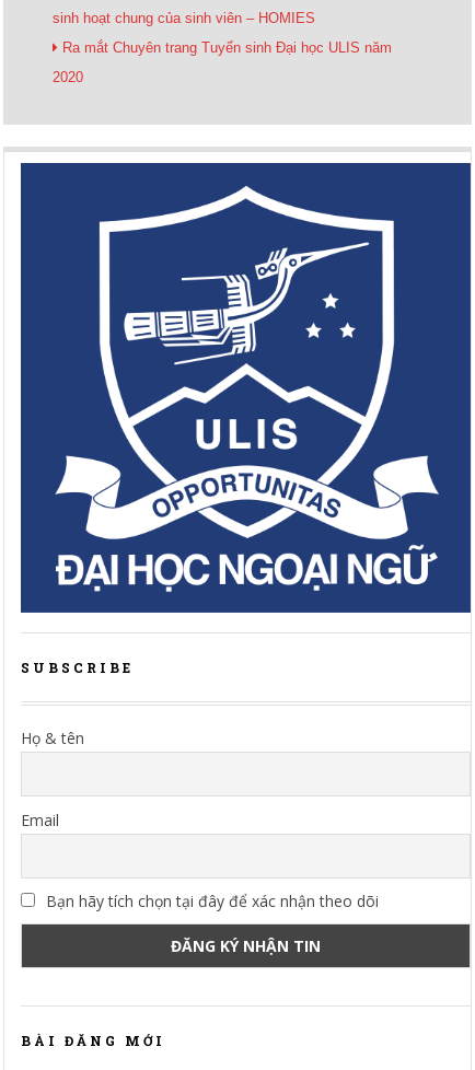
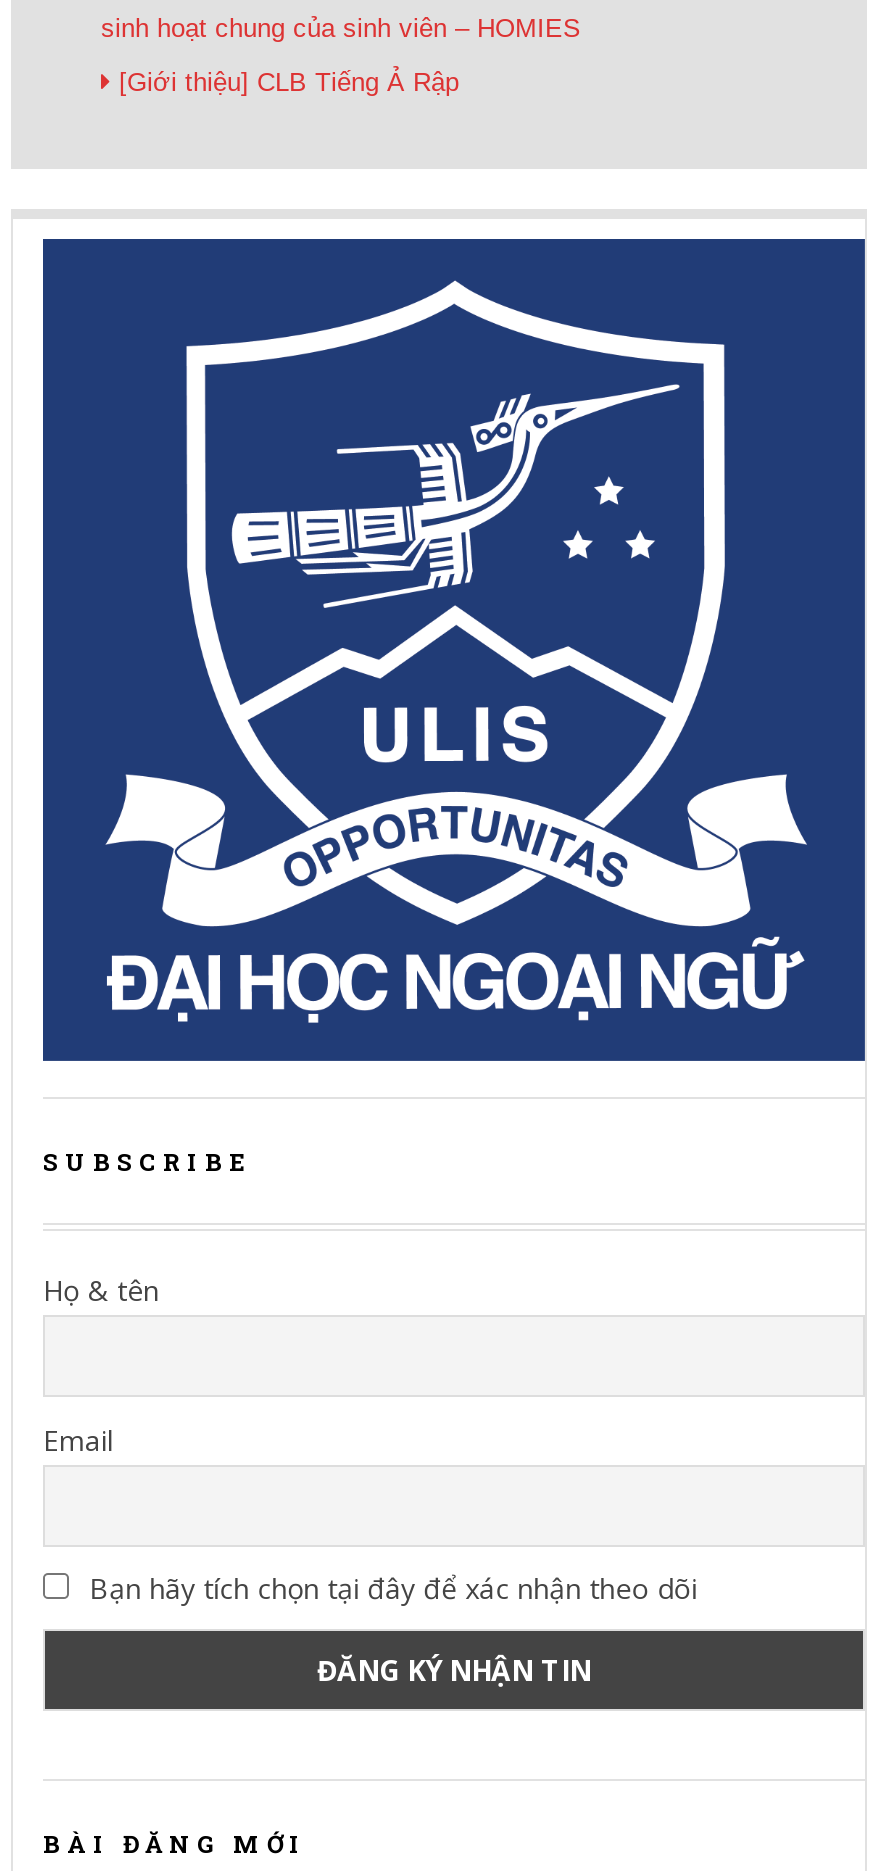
[53,39,392,85] Ra mắt Chuyên trang Tuyển sinh Đại học ULIS năm | 2020 -> [119,67,459,97] [Giới thiệu] CLB Tiếng Ả Rập

